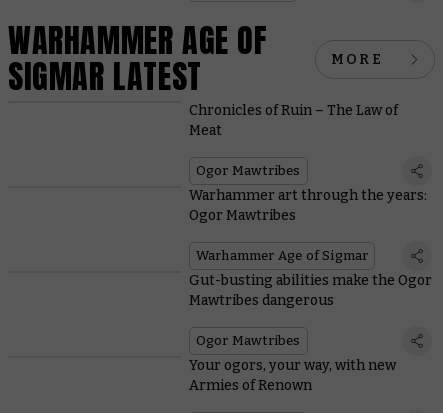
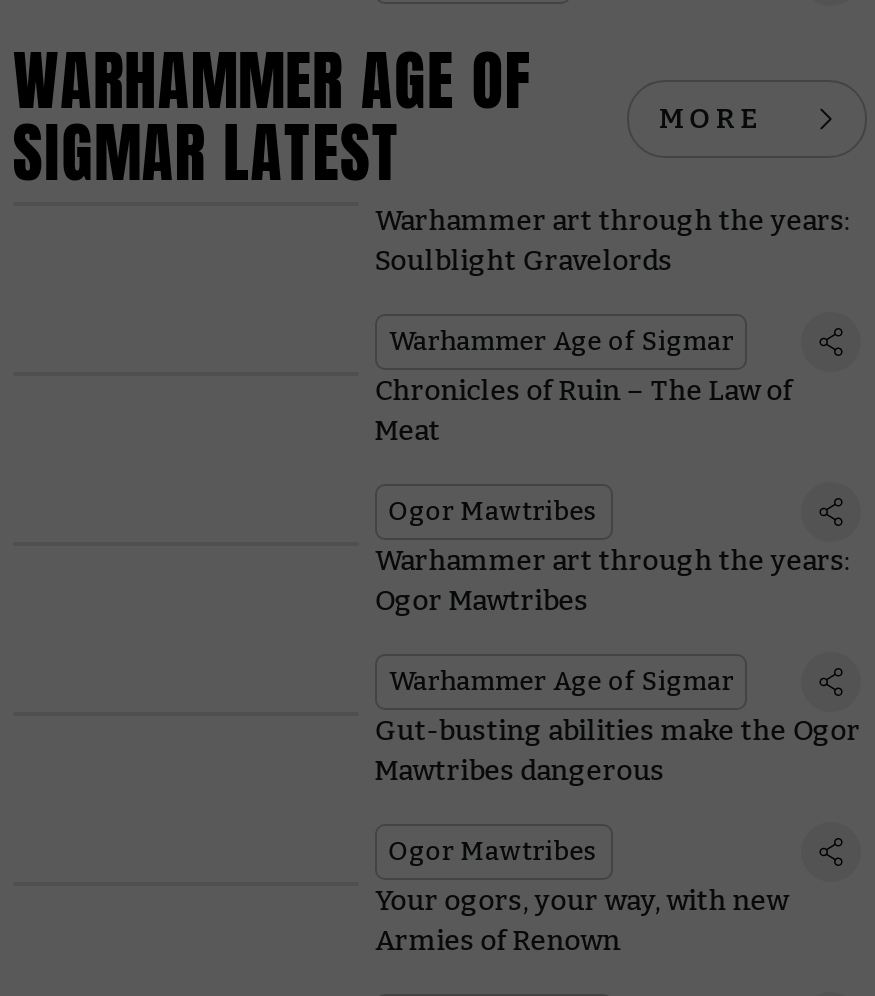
none -> [375,204,851,356] Warhammer art through the years: | Soulblight Gravelords | Warhammer Age of Sigmar

